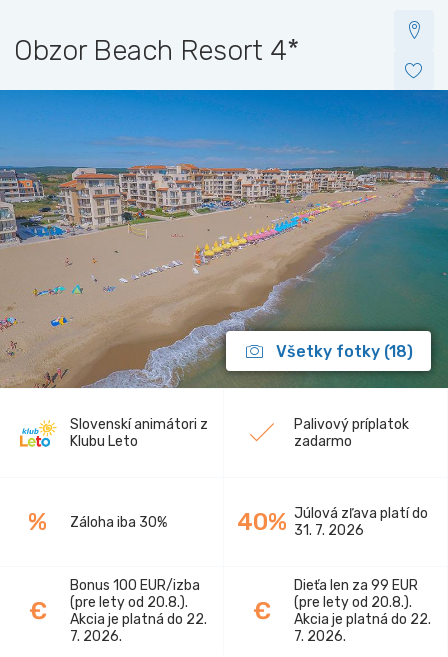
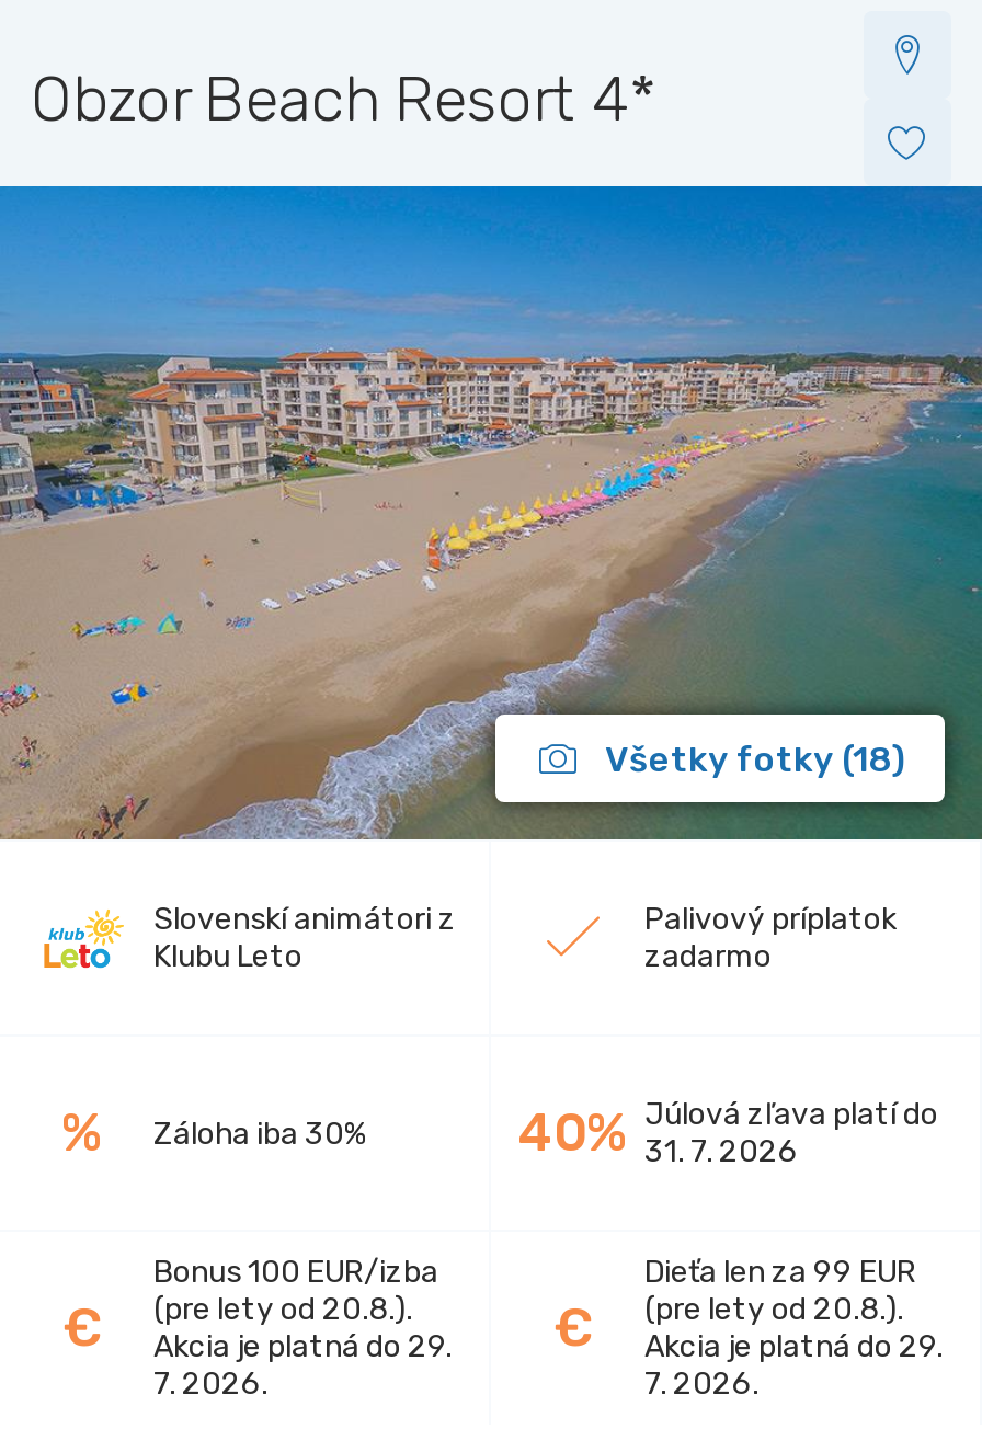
[70,611,207,628] Akcia je platná do 22. -> [153,1329,452,1367] Akcia je platná do 29.
[294,611,431,628] Akcia je platná do 22. -> [644,1329,943,1367] Akcia je platná do 29.

